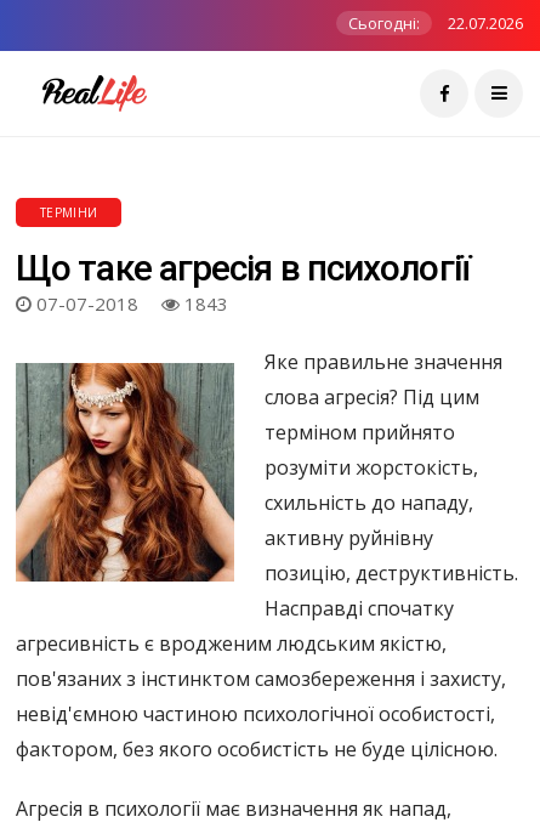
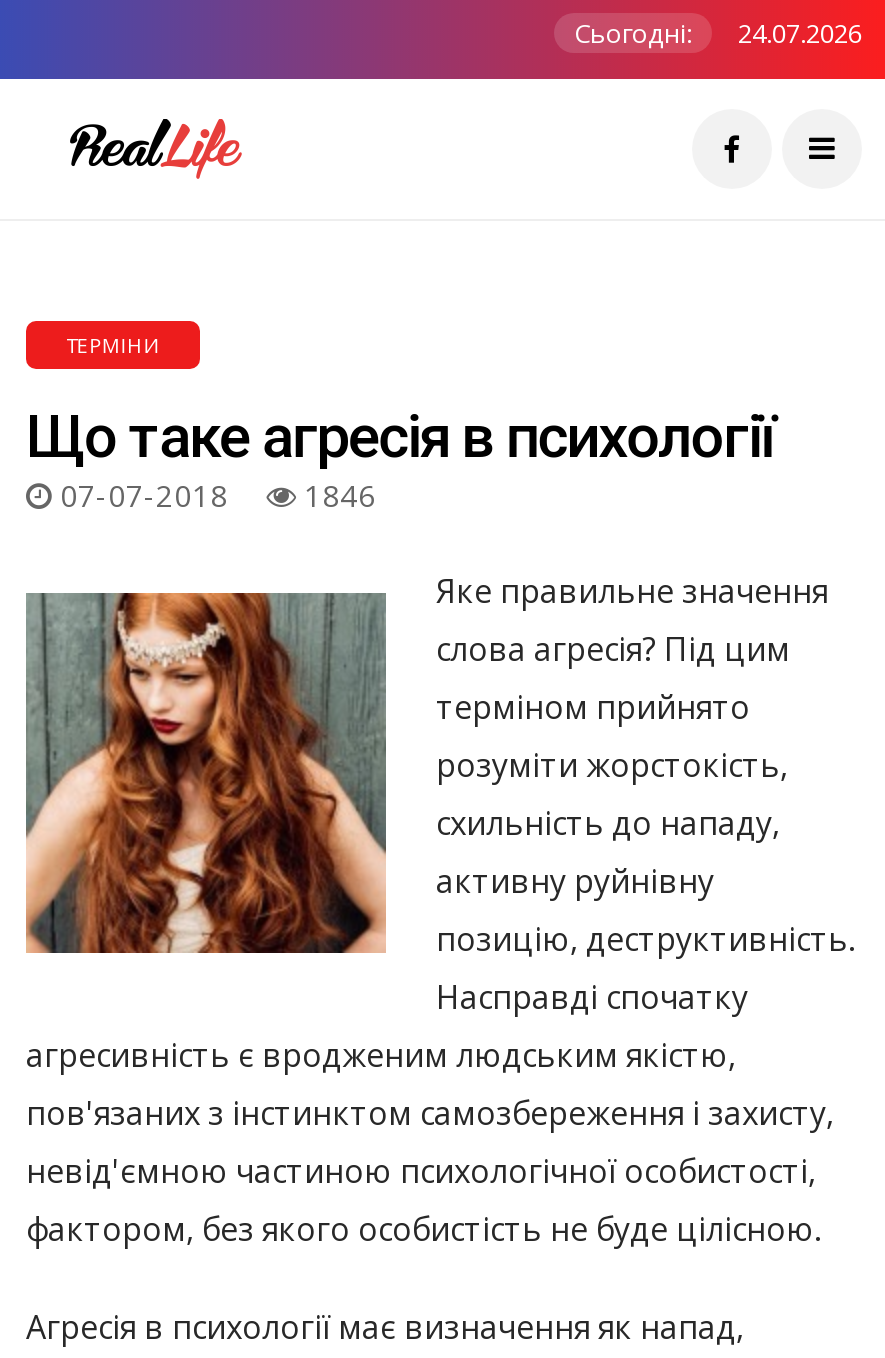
[348,12,523,34] Сьогодні: 22.07.2026 -> [574,15,862,51] Сьогодні: 24.07.2026
[32,291,228,316] 07-07-2018 1843 -> [52,475,376,515] 07-07-2018 1846

